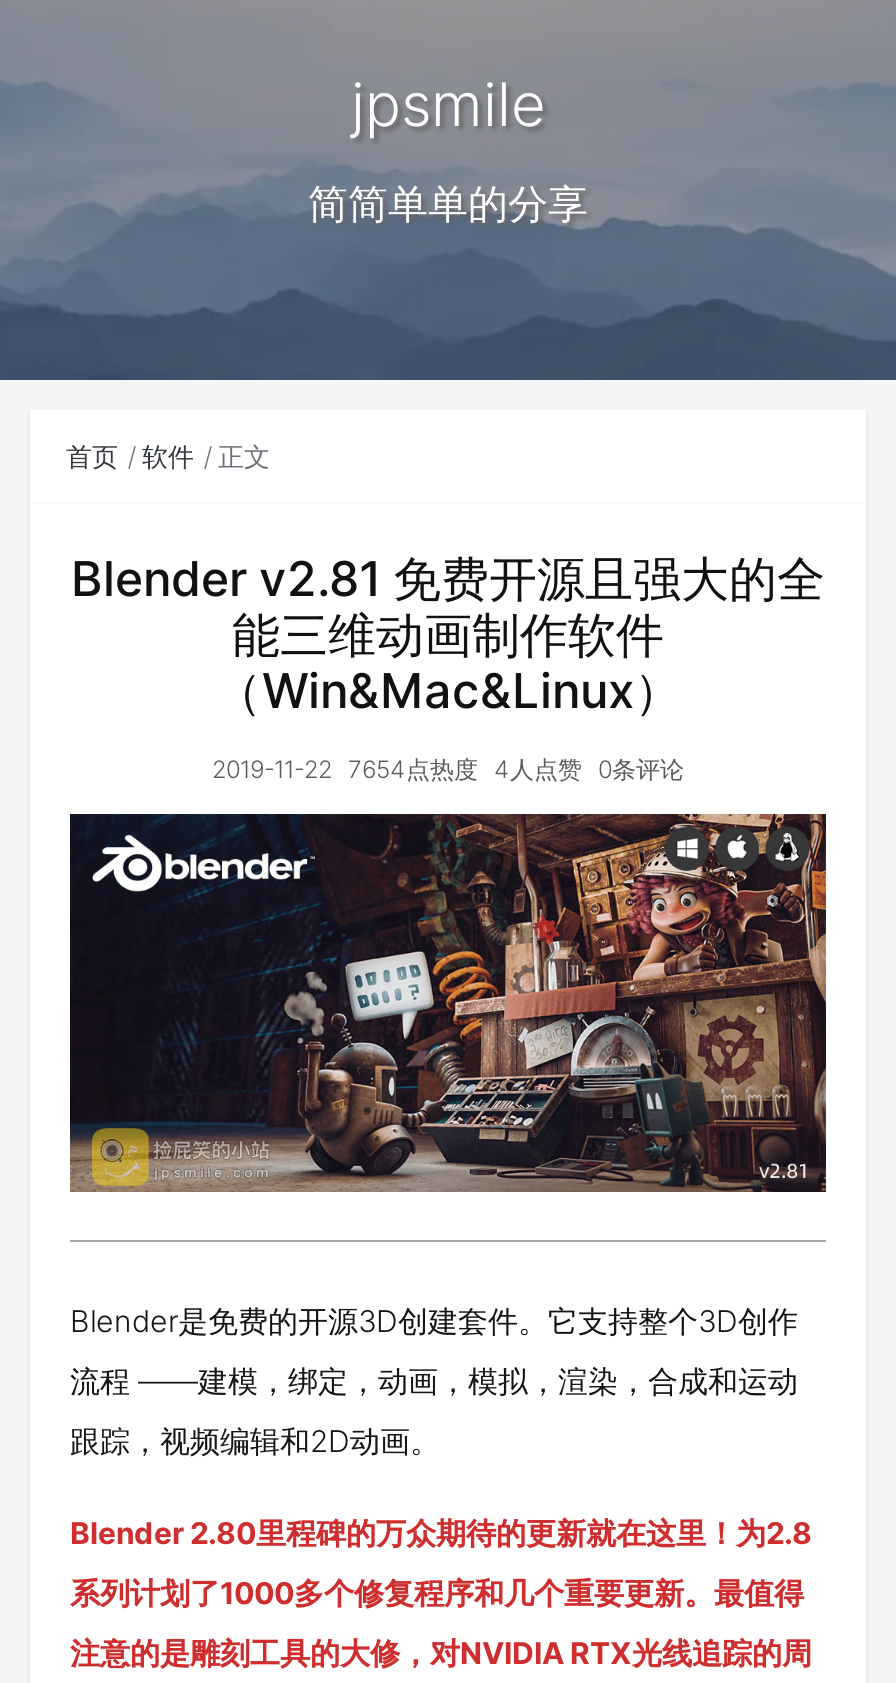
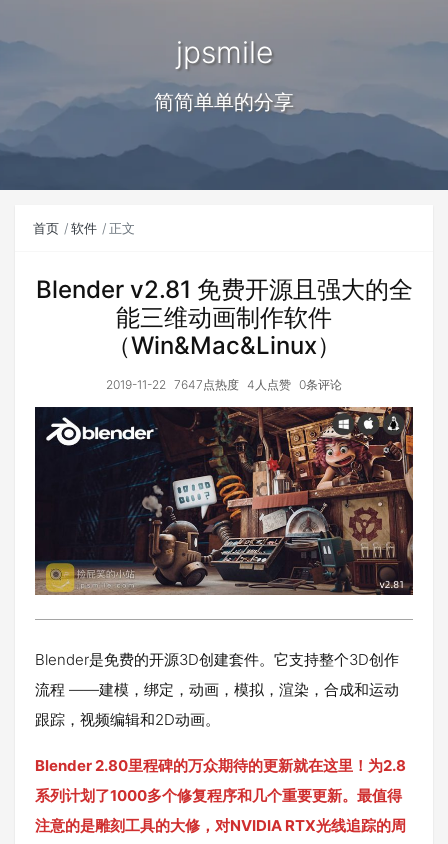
[212,754,684,784] 2019-11-22 7654点热度 4人点赞 0条评论 -> [106,377,342,392] 2019-11-22 7647点热度 4人点赞 0条评论

